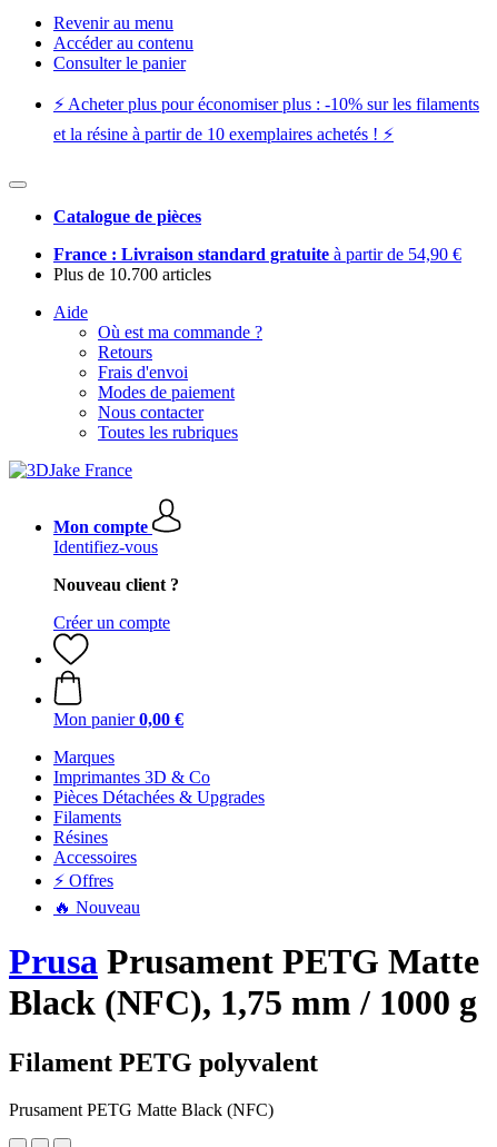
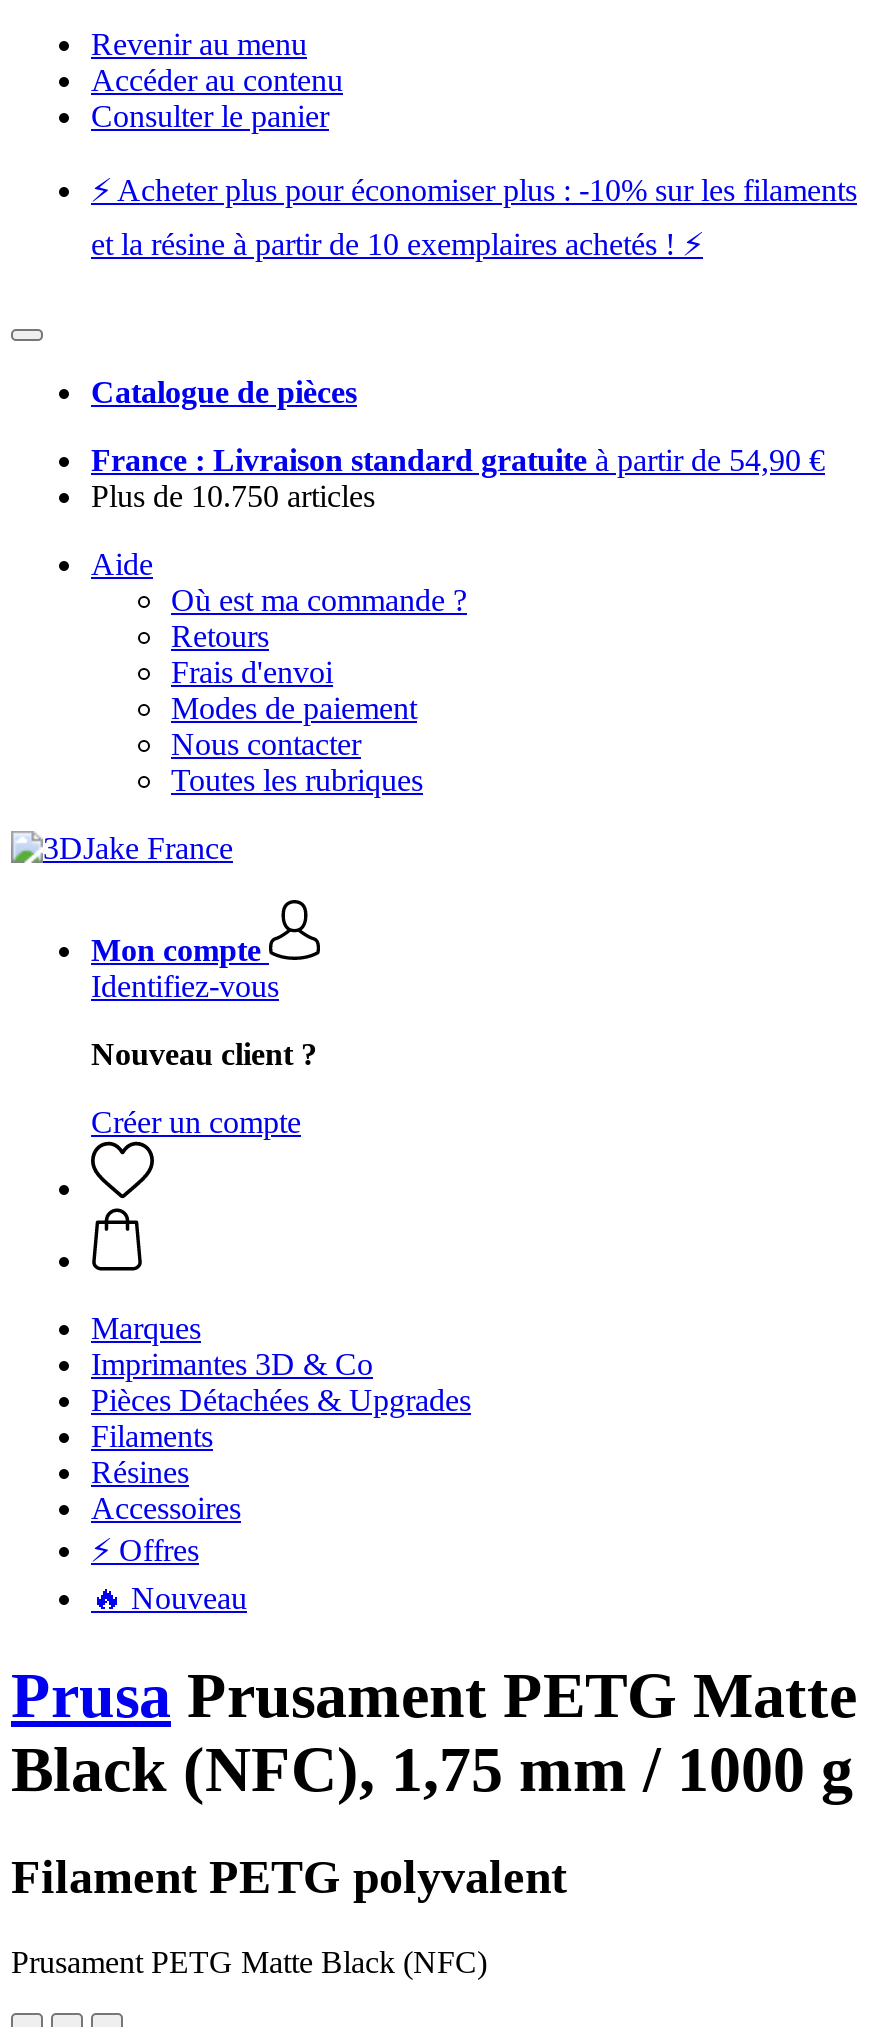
[53,265,211,284] Plus de 10.700 articles -> [91,479,375,513] Plus de 10.750 articles
[53,710,183,729] Mon panier 0,00 € -> none

